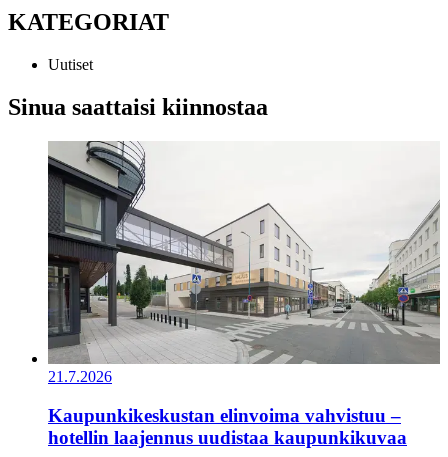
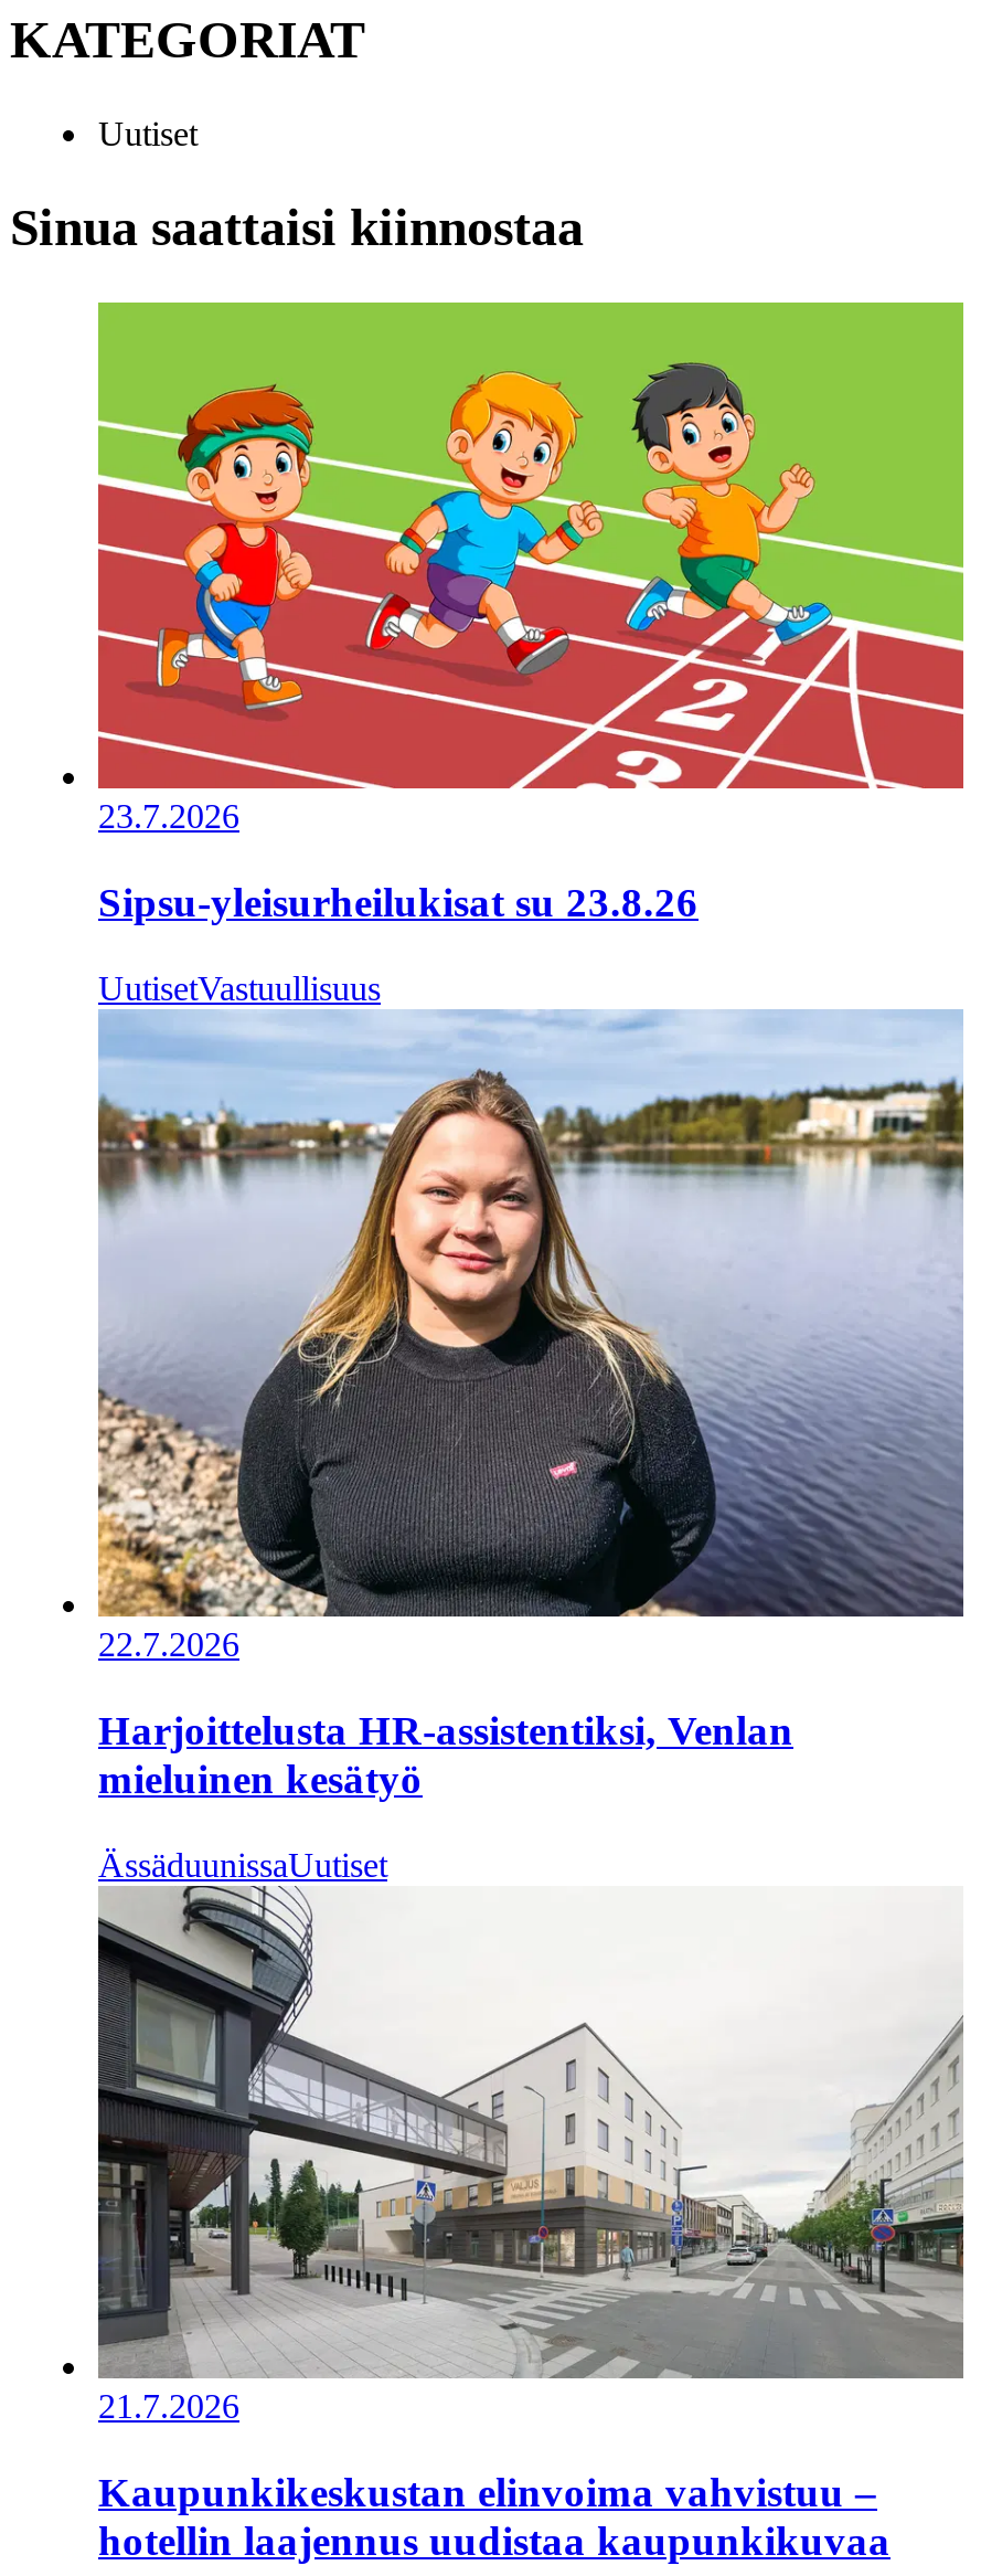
none -> [96,300,966,1006] [image] | 23.7.2026 | Sipsu-yleisurheilukisat su 23.8.26 | UutisetVastuullisuus
none -> [96,1009,966,1883] [image] | 22.7.2026 | Harjoittelusta HR-assistentiksi, Venlan | mieluinen kesätyö | ÄssäduunissaUutiset

